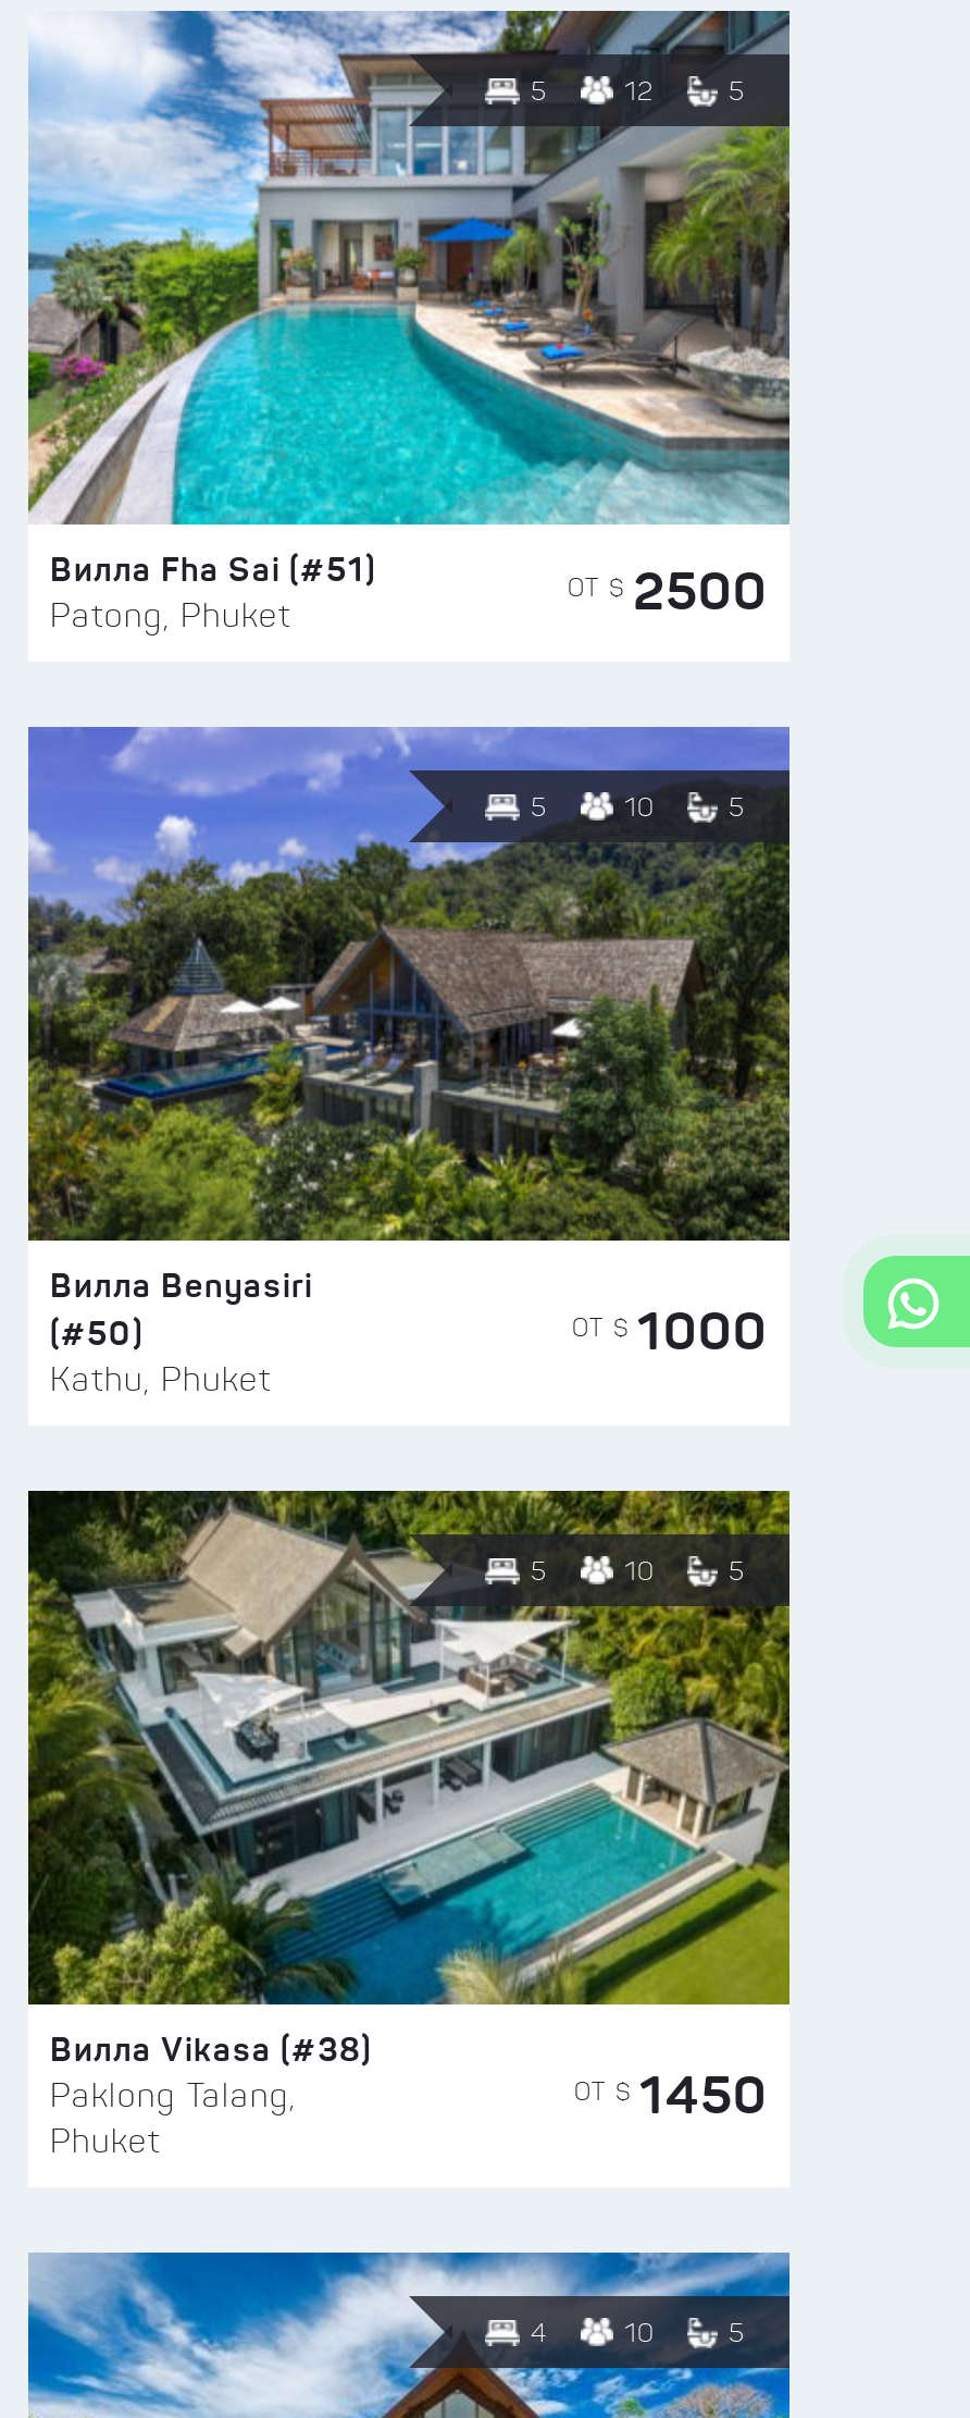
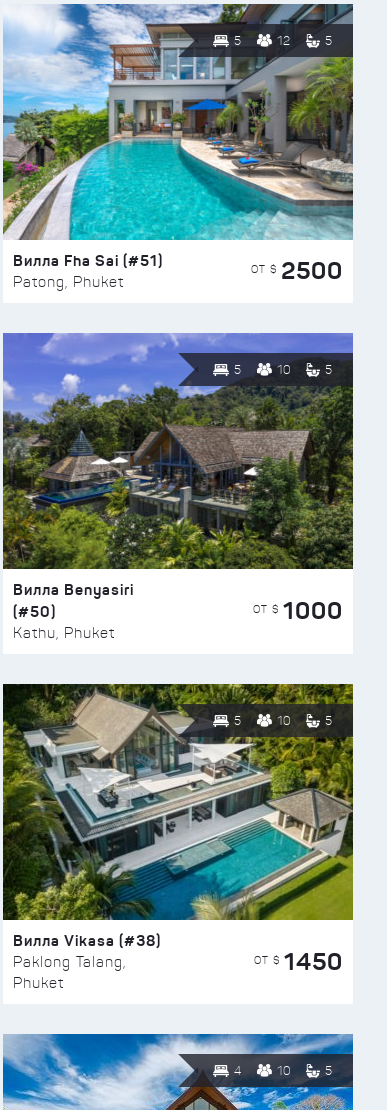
[861,1254,963,1349] [image] -> none

